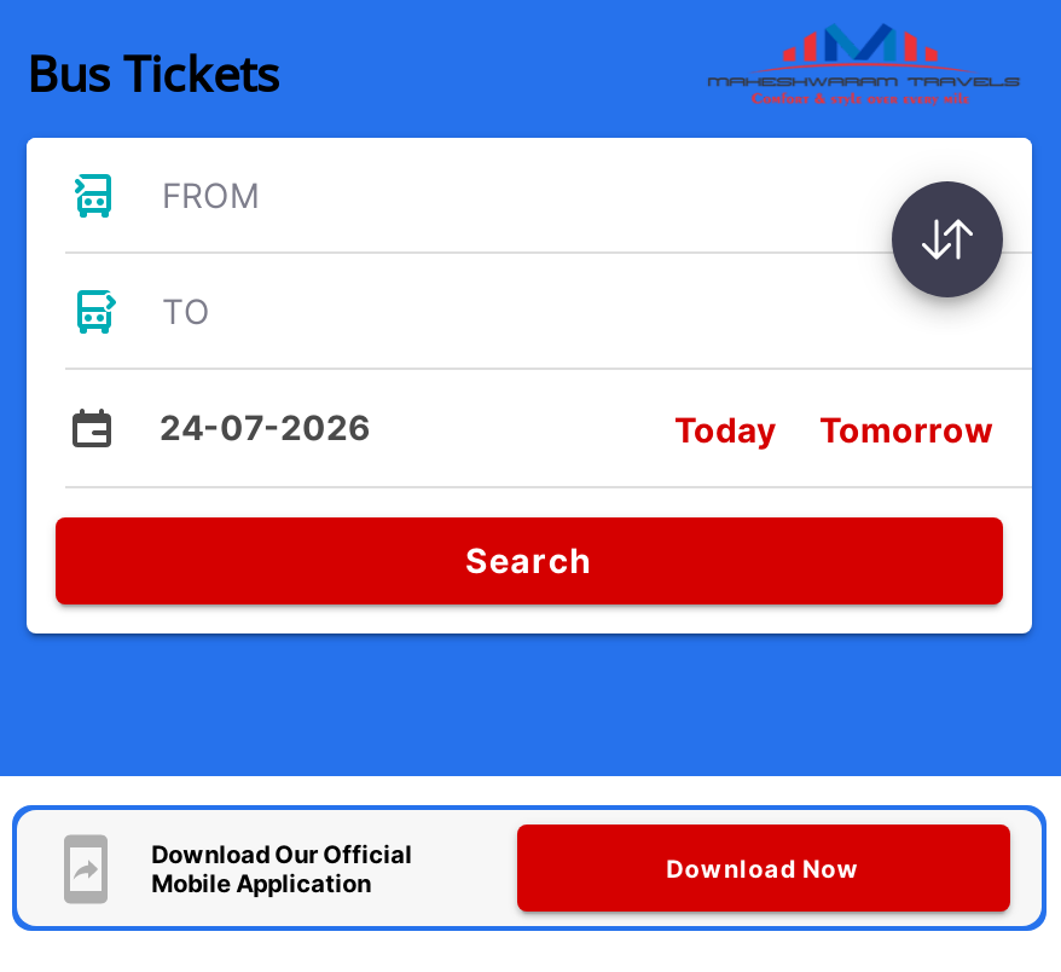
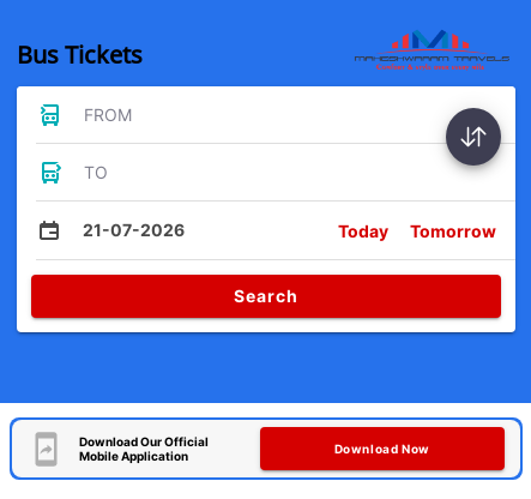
[160,406,370,447] 24-07-2026 -> [83,220,185,240] 21-07-2026

